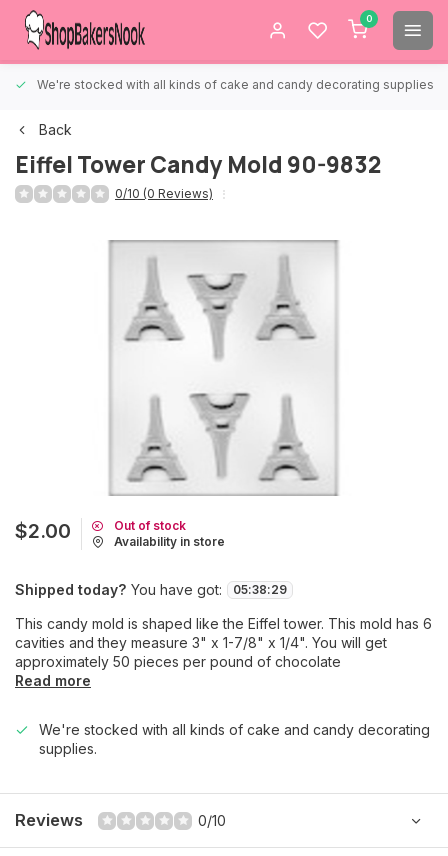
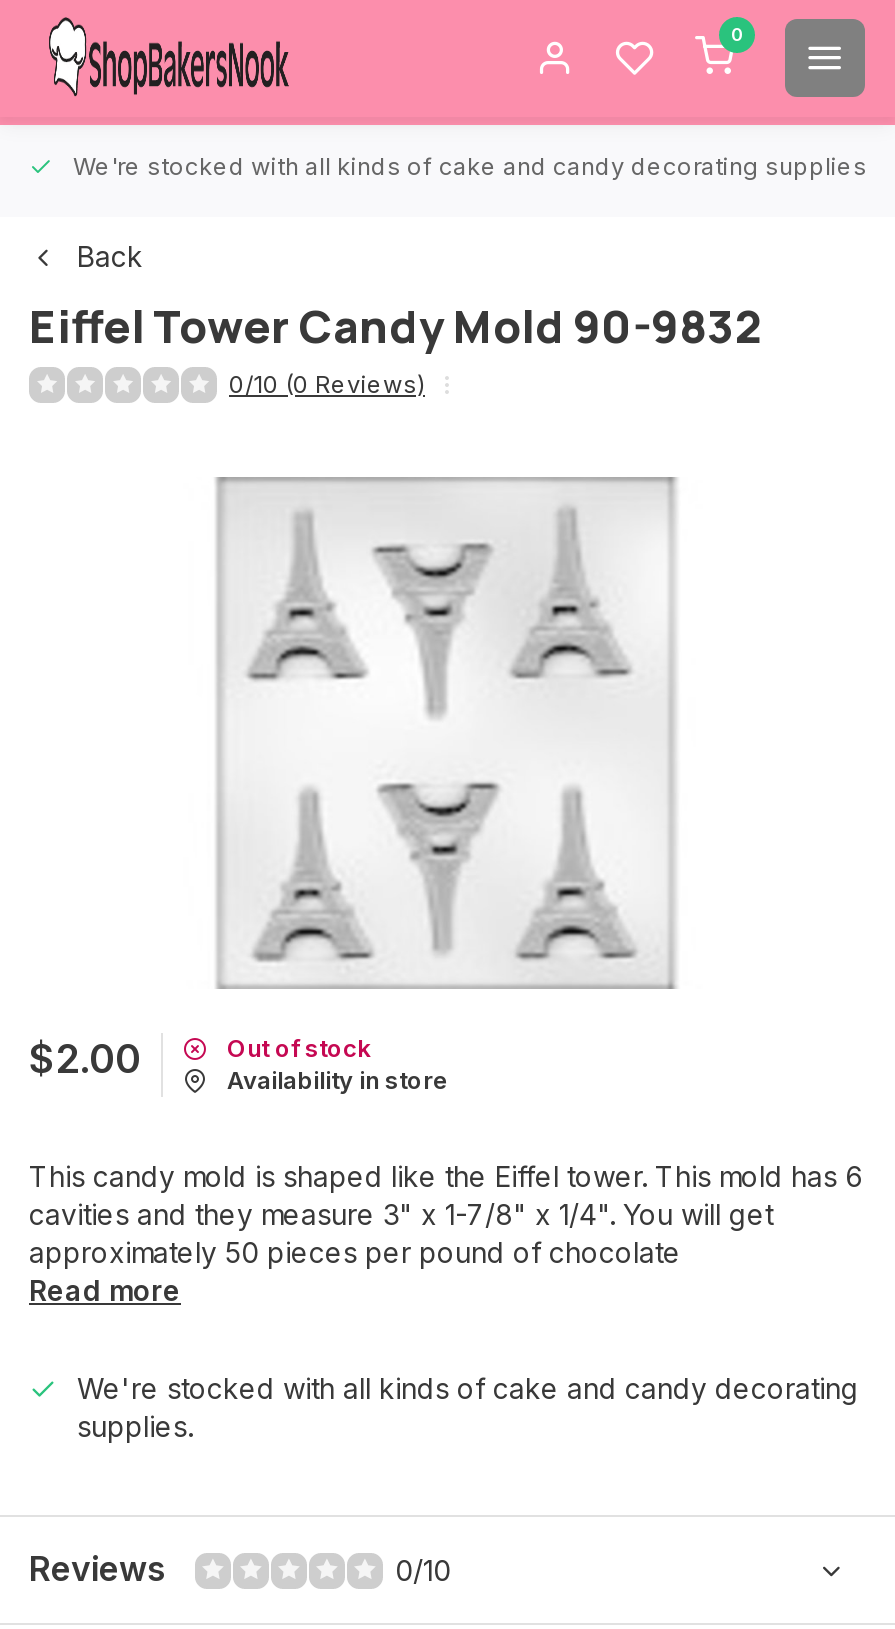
[15,581,287,598] Shipped today? You have got: | 05: 38: 29 -> none

